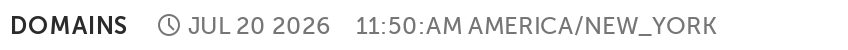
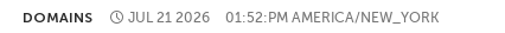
[188,12,716,40] JUL 20 2026 | 11:50:AM AMERICA/NEW_YORK -> [128,9,439,26] JUL 21 2026 | 01:52:PM AMERICA/NEW_YORK

